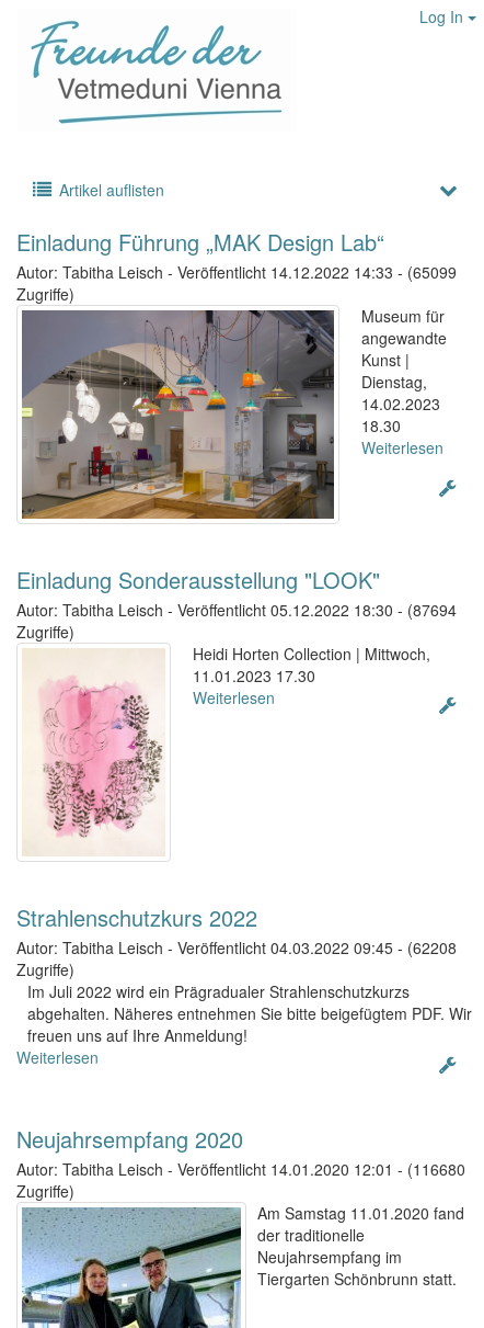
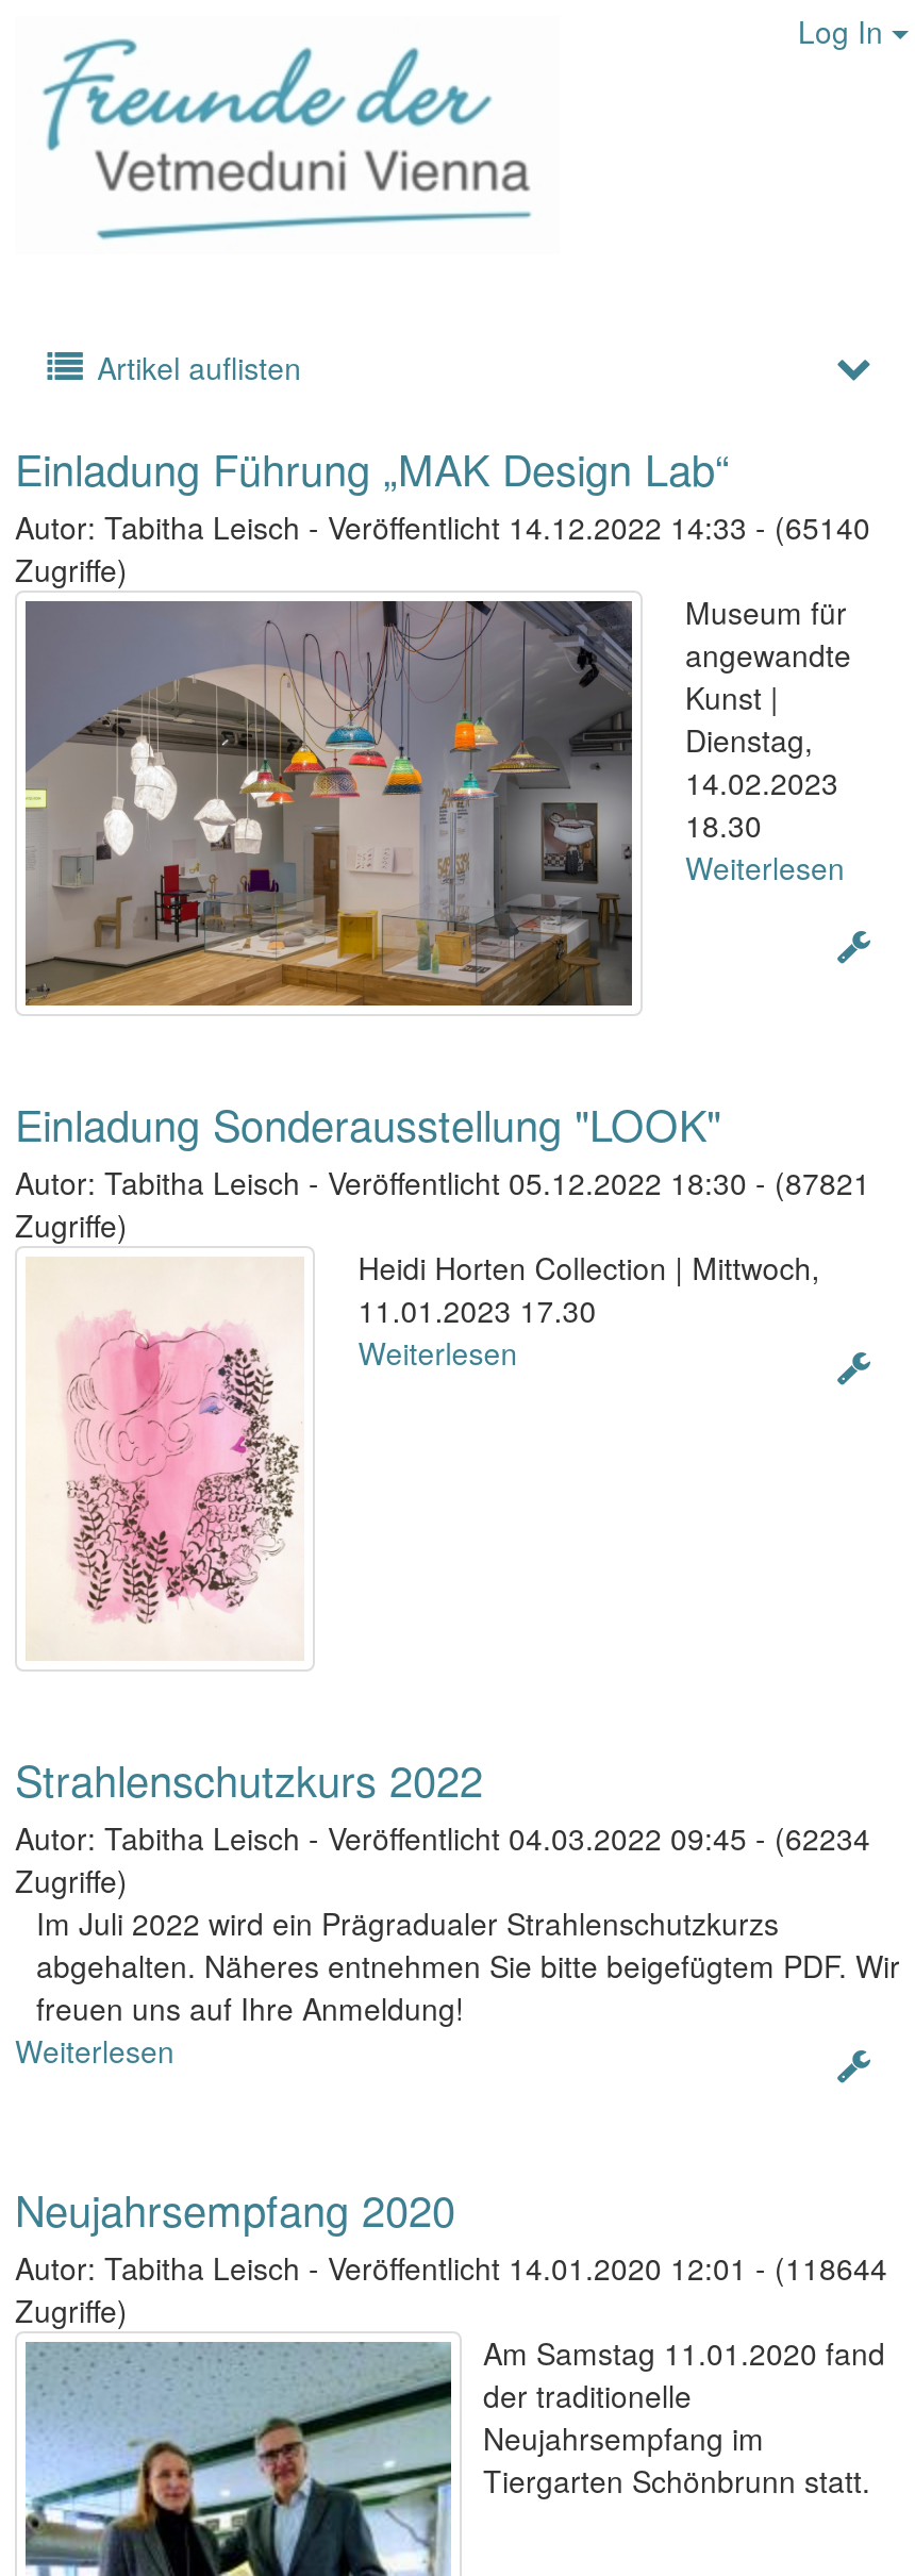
[16,261,457,283] Autor: Tabitha Leisch - Veröffentlicht 14.12.2022 14:33 - (65099 -> [15,505,870,548] Autor: Tabitha Leisch - Veröffentlicht 14.12.2022 14:33 - (65140
[16,599,457,621] Autor: Tabitha Leisch - Veröffentlicht 05.12.2022 18:30 - (87694 -> [15,1161,870,1203] Autor: Tabitha Leisch - Veröffentlicht 05.12.2022 18:30 - (87821
[16,937,457,958] Autor: Tabitha Leisch - Veröffentlicht 04.03.2022 09:45 - (62208 -> [15,1816,870,1859] Autor: Tabitha Leisch - Veröffentlicht 04.03.2022 09:45 - (62234
[16,1158,465,1180] Autor: Tabitha Leisch - Veröffentlicht 14.01.2020 12:01 - (116680 -> [15,2246,887,2289] Autor: Tabitha Leisch - Veröffentlicht 14.01.2020 12:01 - (118644

